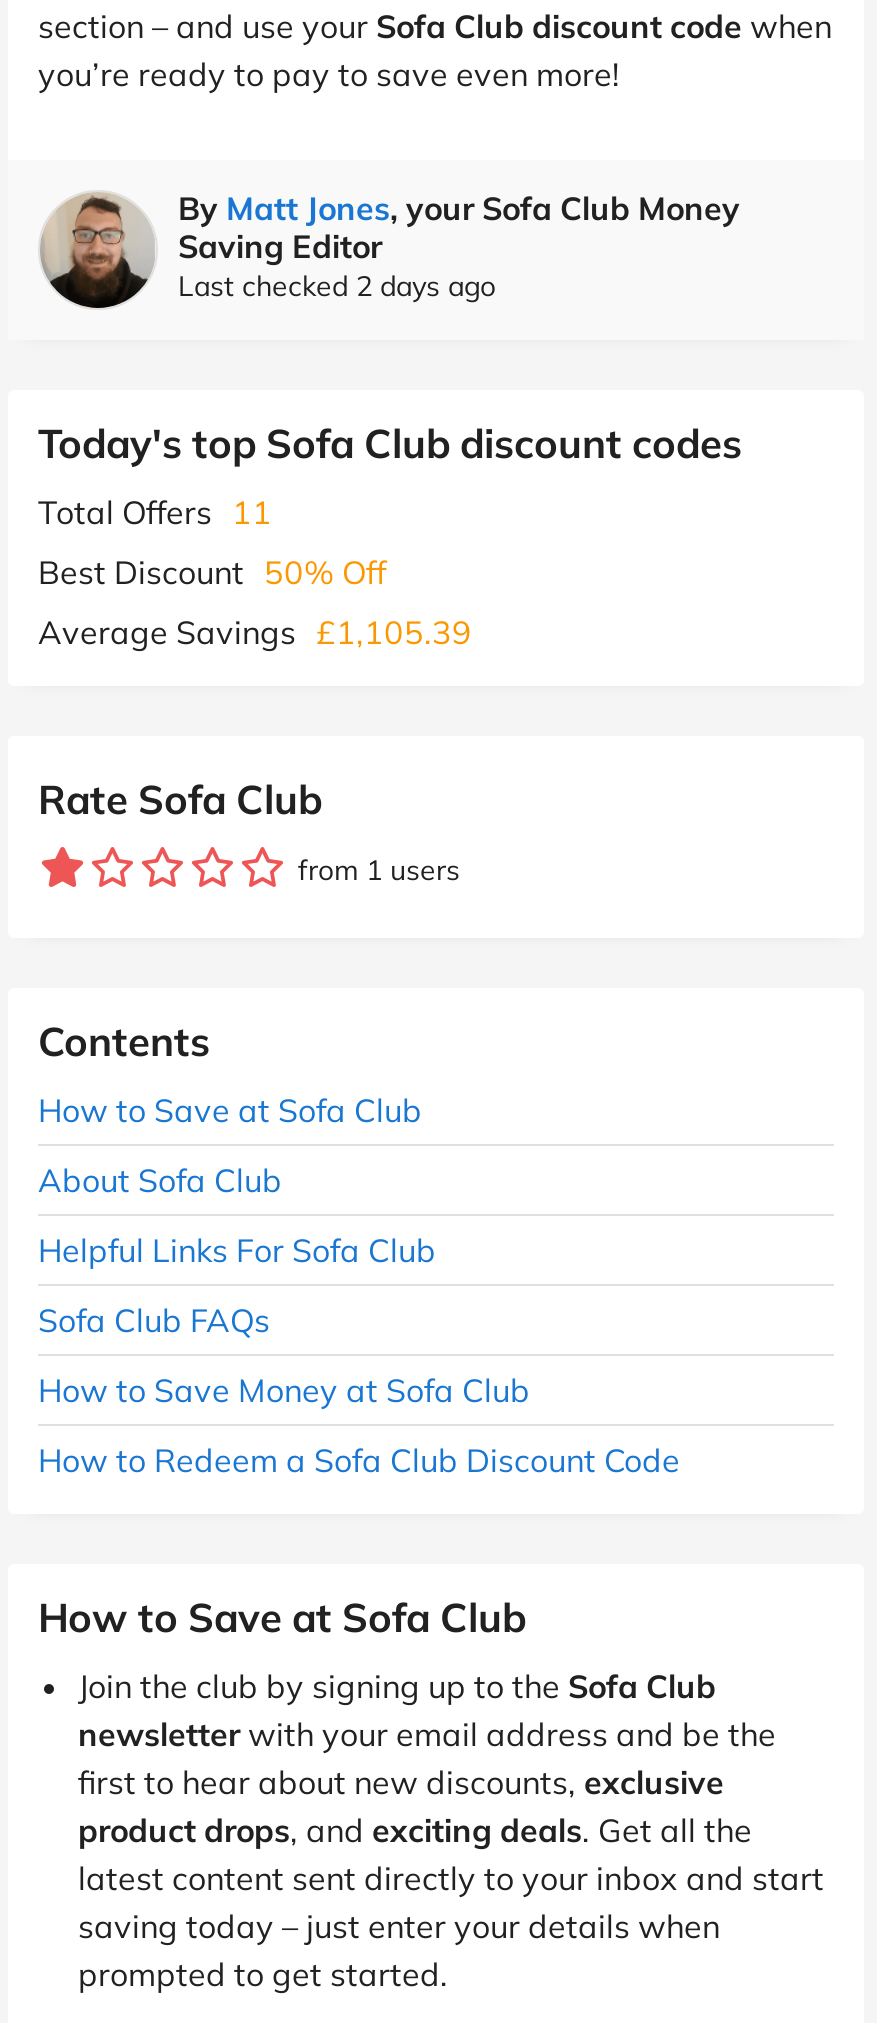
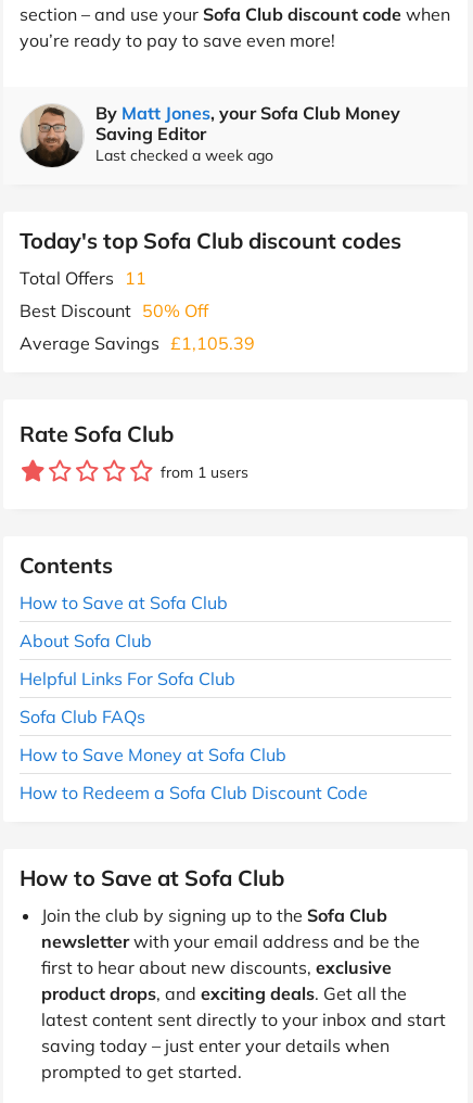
[178,268,496,304] Last checked 2 days ago -> [95,145,273,165] Last checked a week ago

